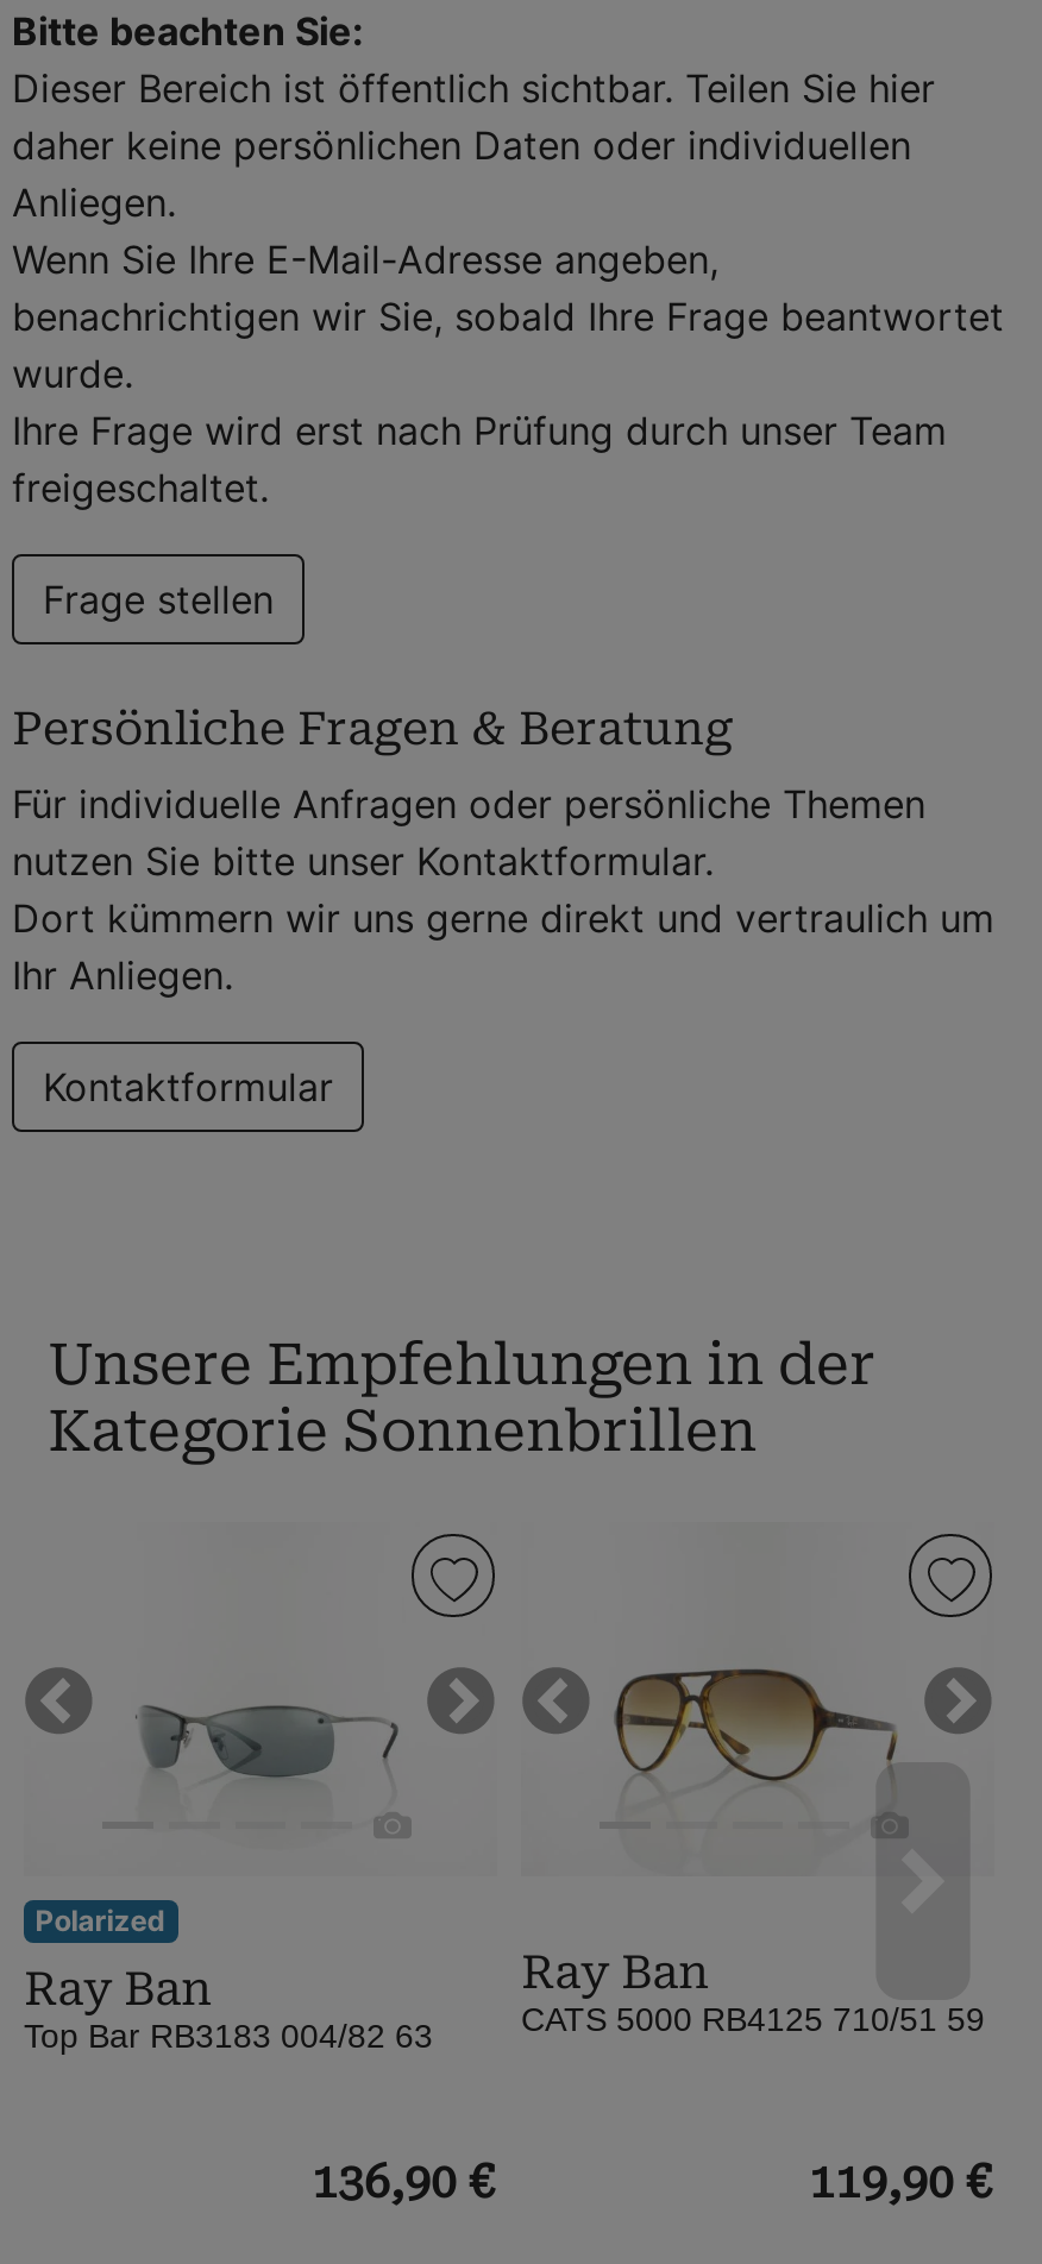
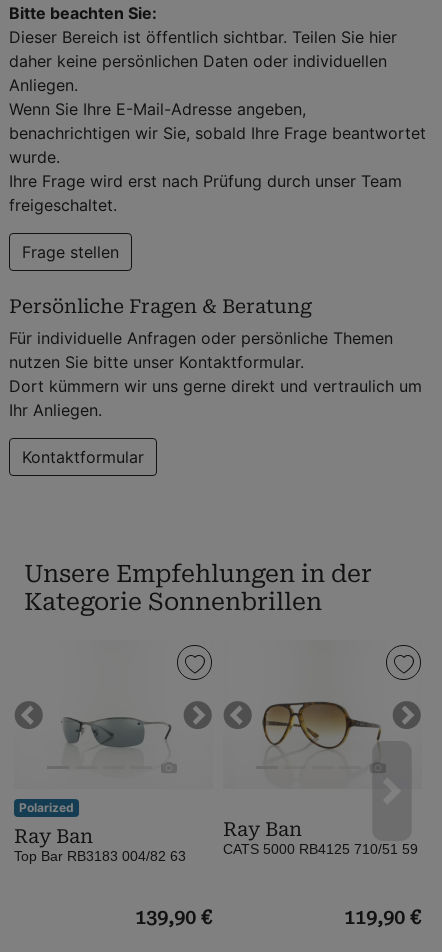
[312,2155,495,2210] 136,90 € -> [135,906,212,929] 139,90 €

